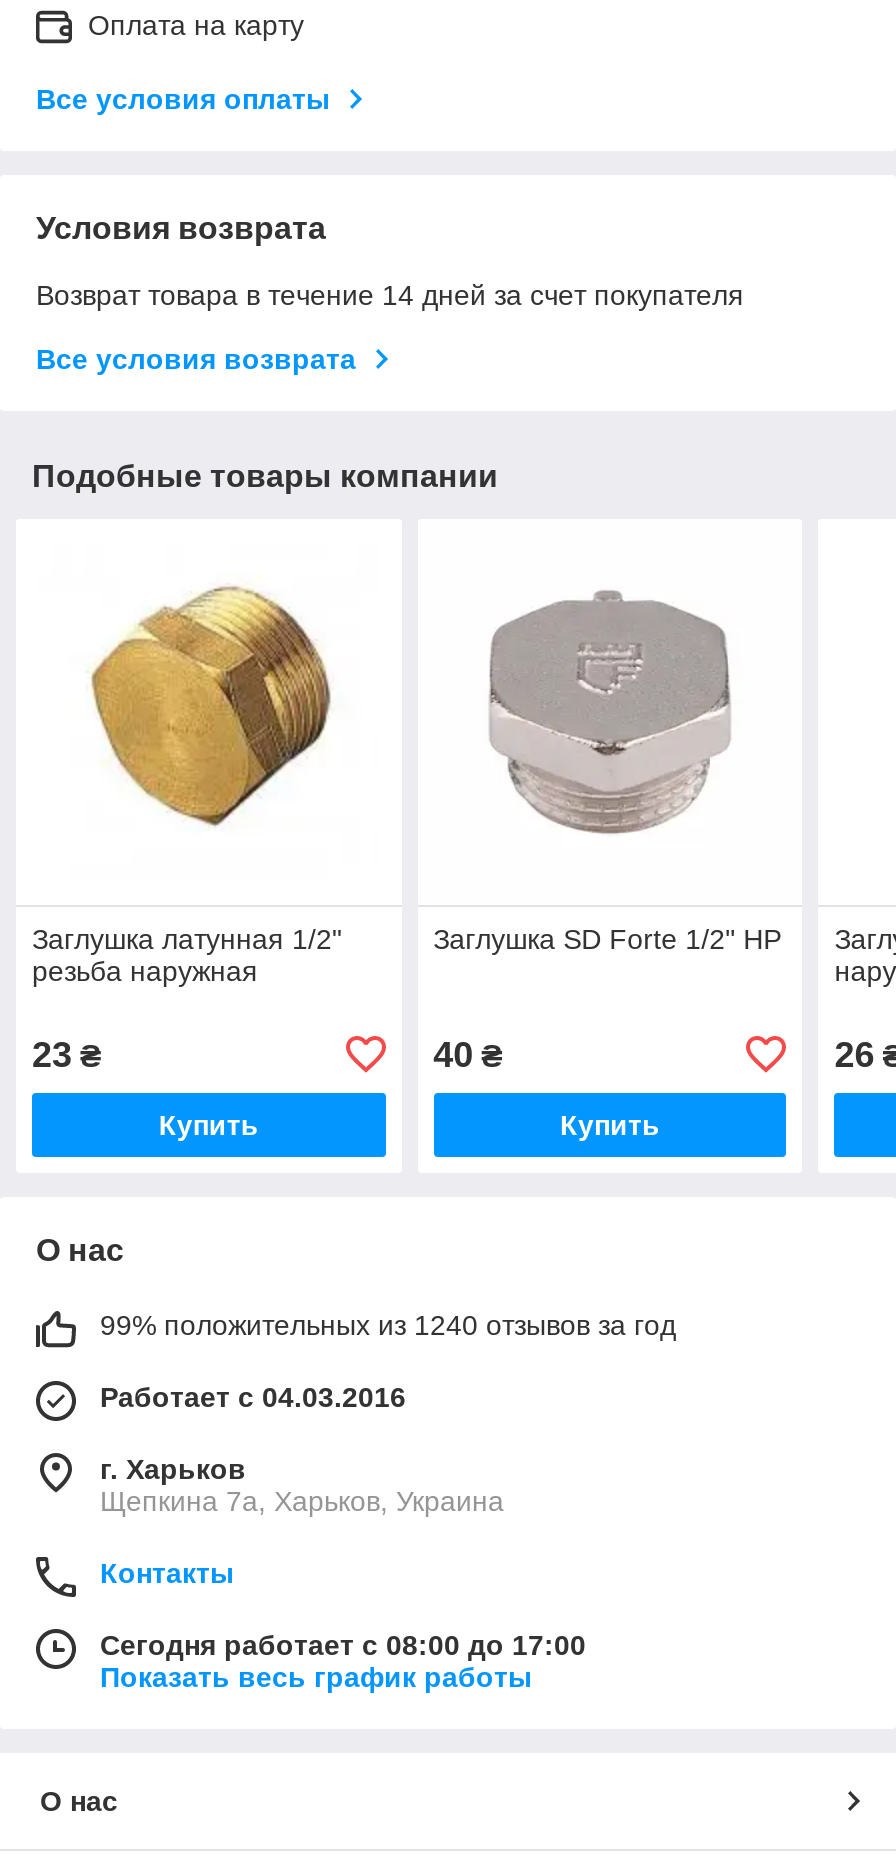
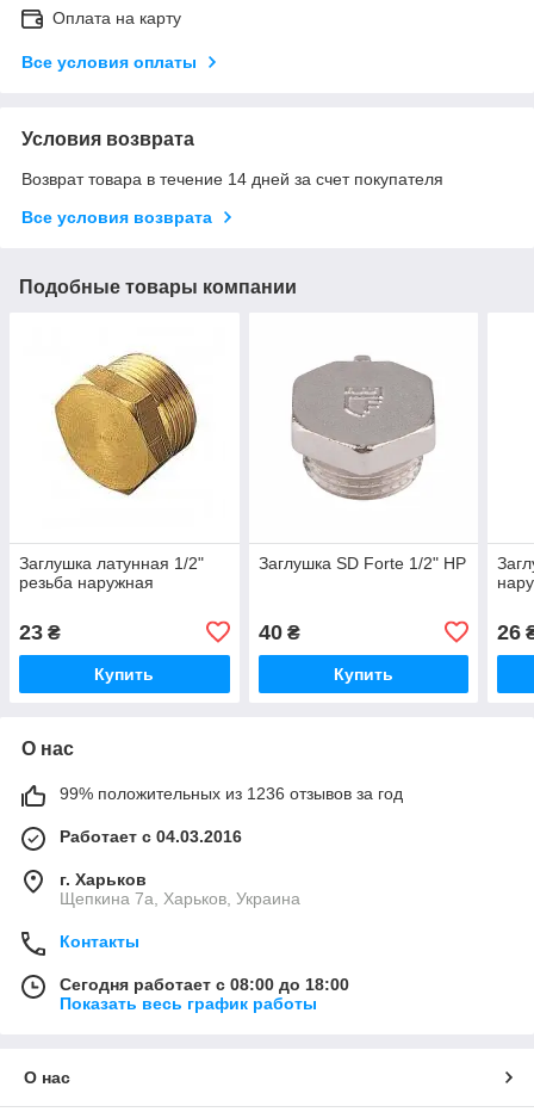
[100,1309,676,1341] 99% положительных из 1240 отзывов за год -> [60,784,403,803] 99% положительных из 1236 отзывов за год
[100,1629,586,1661] Сегодня работает с 08:00 до 17:00 -> [60,975,349,994] Сегодня работает с 08:00 до 18:00

